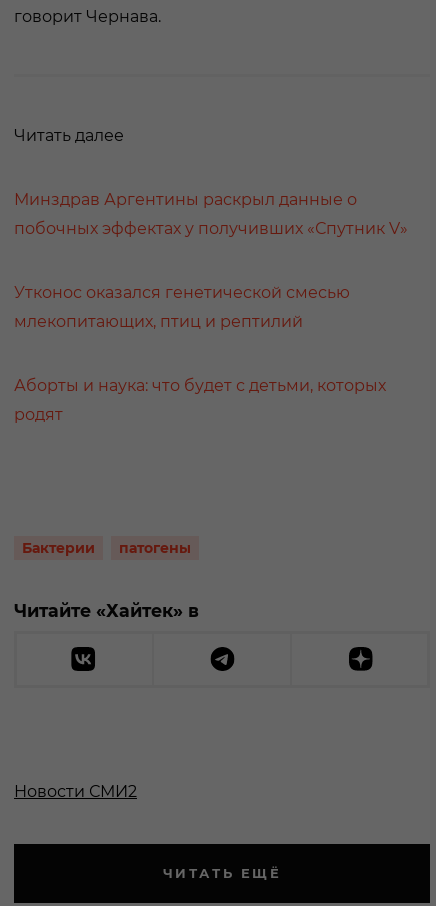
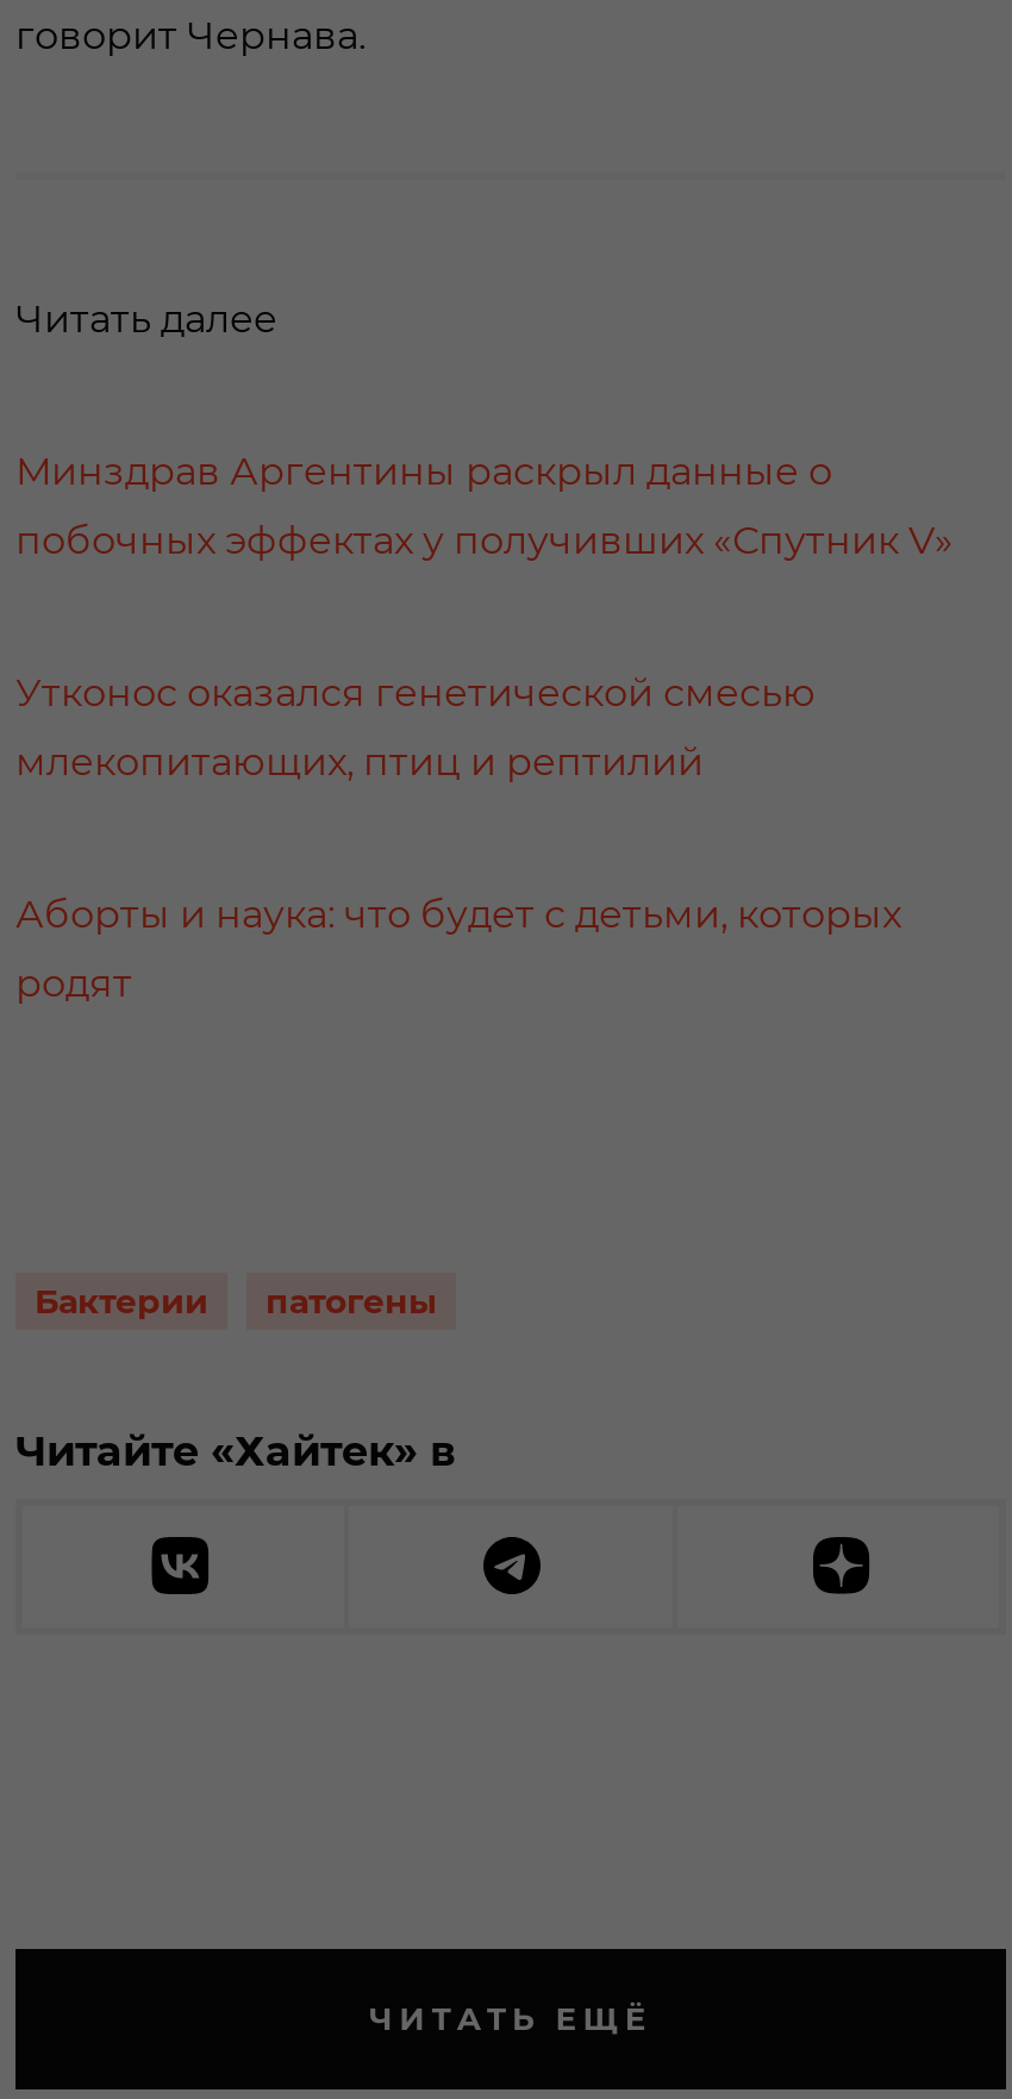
[14,782,137,801] Новости СМИ2 -> none

